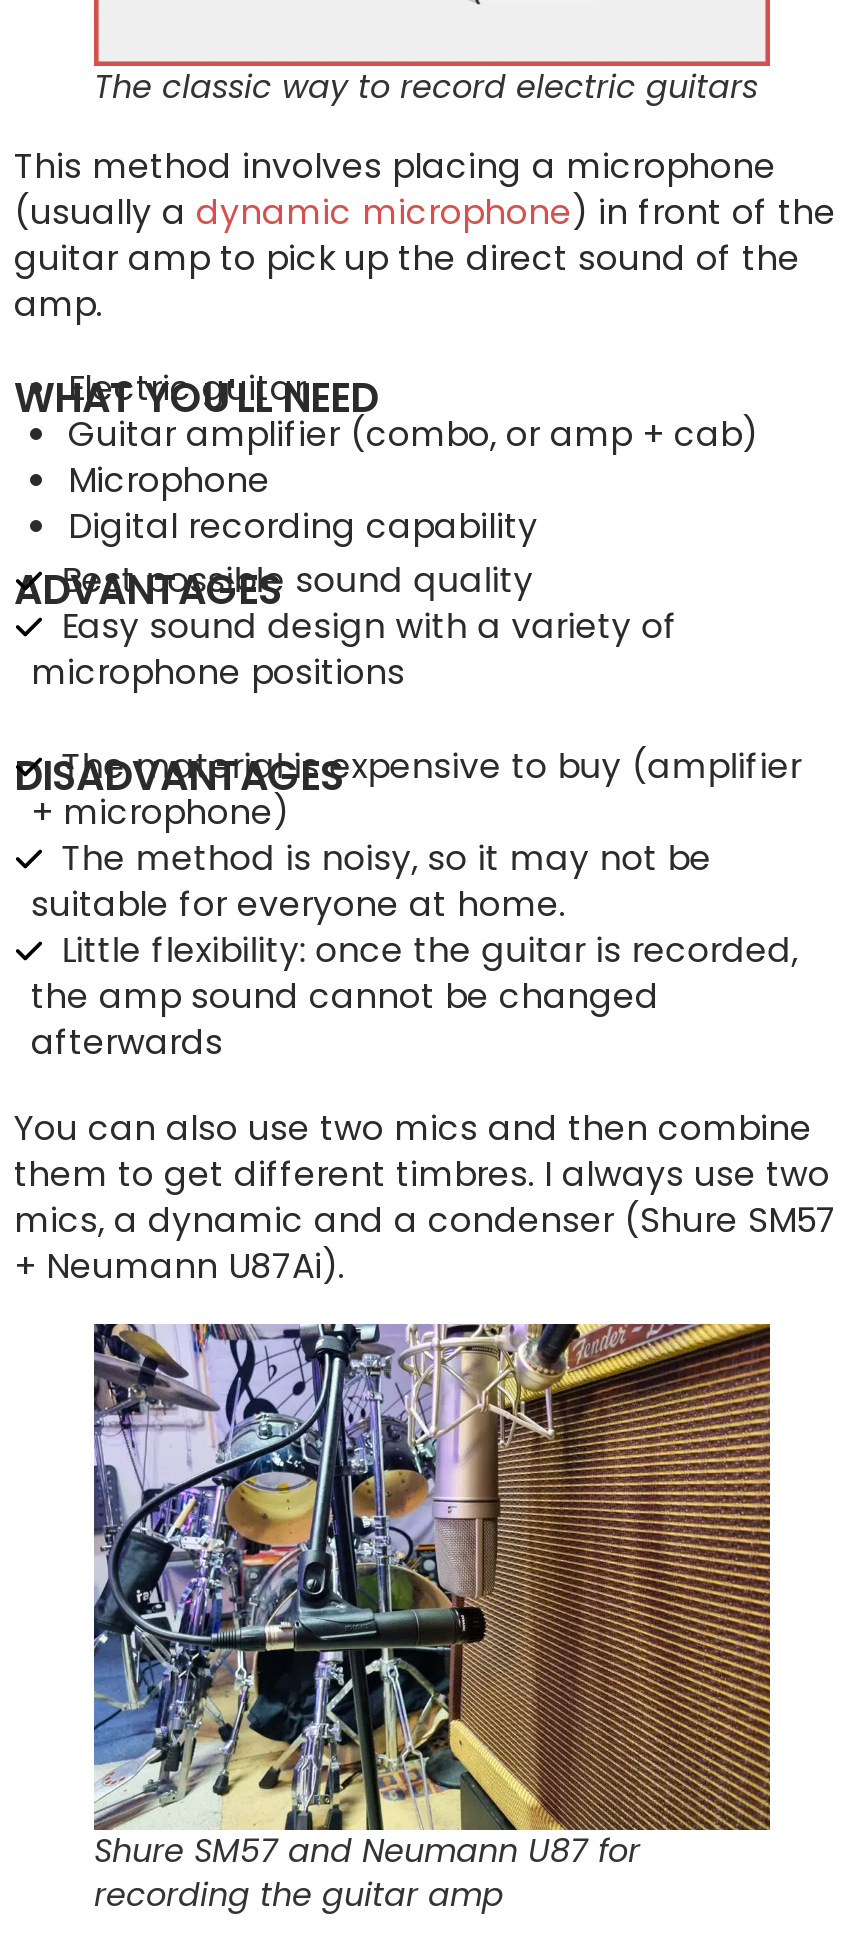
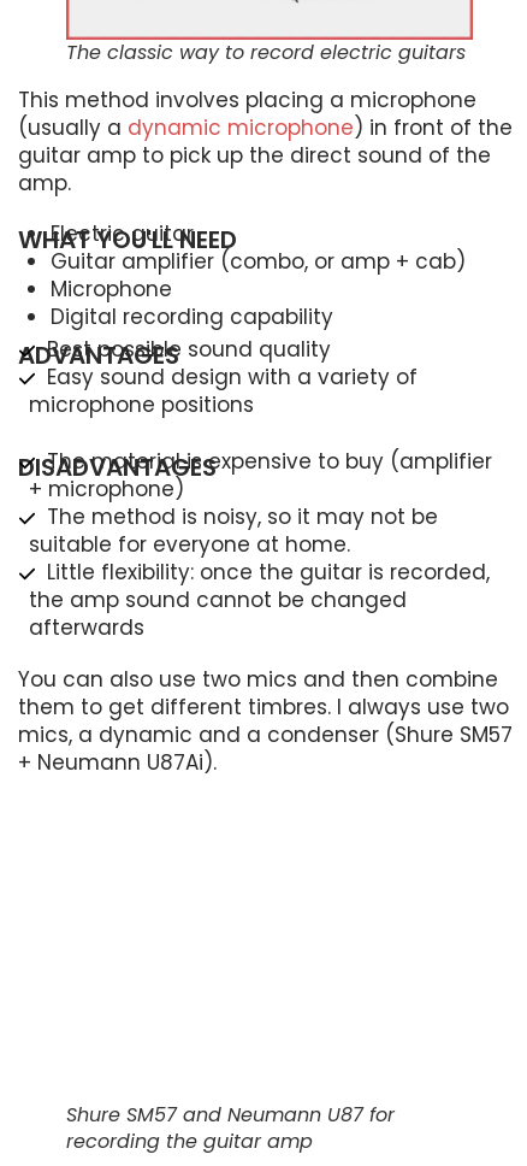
[92,1322,772,1832] [image] -> none

